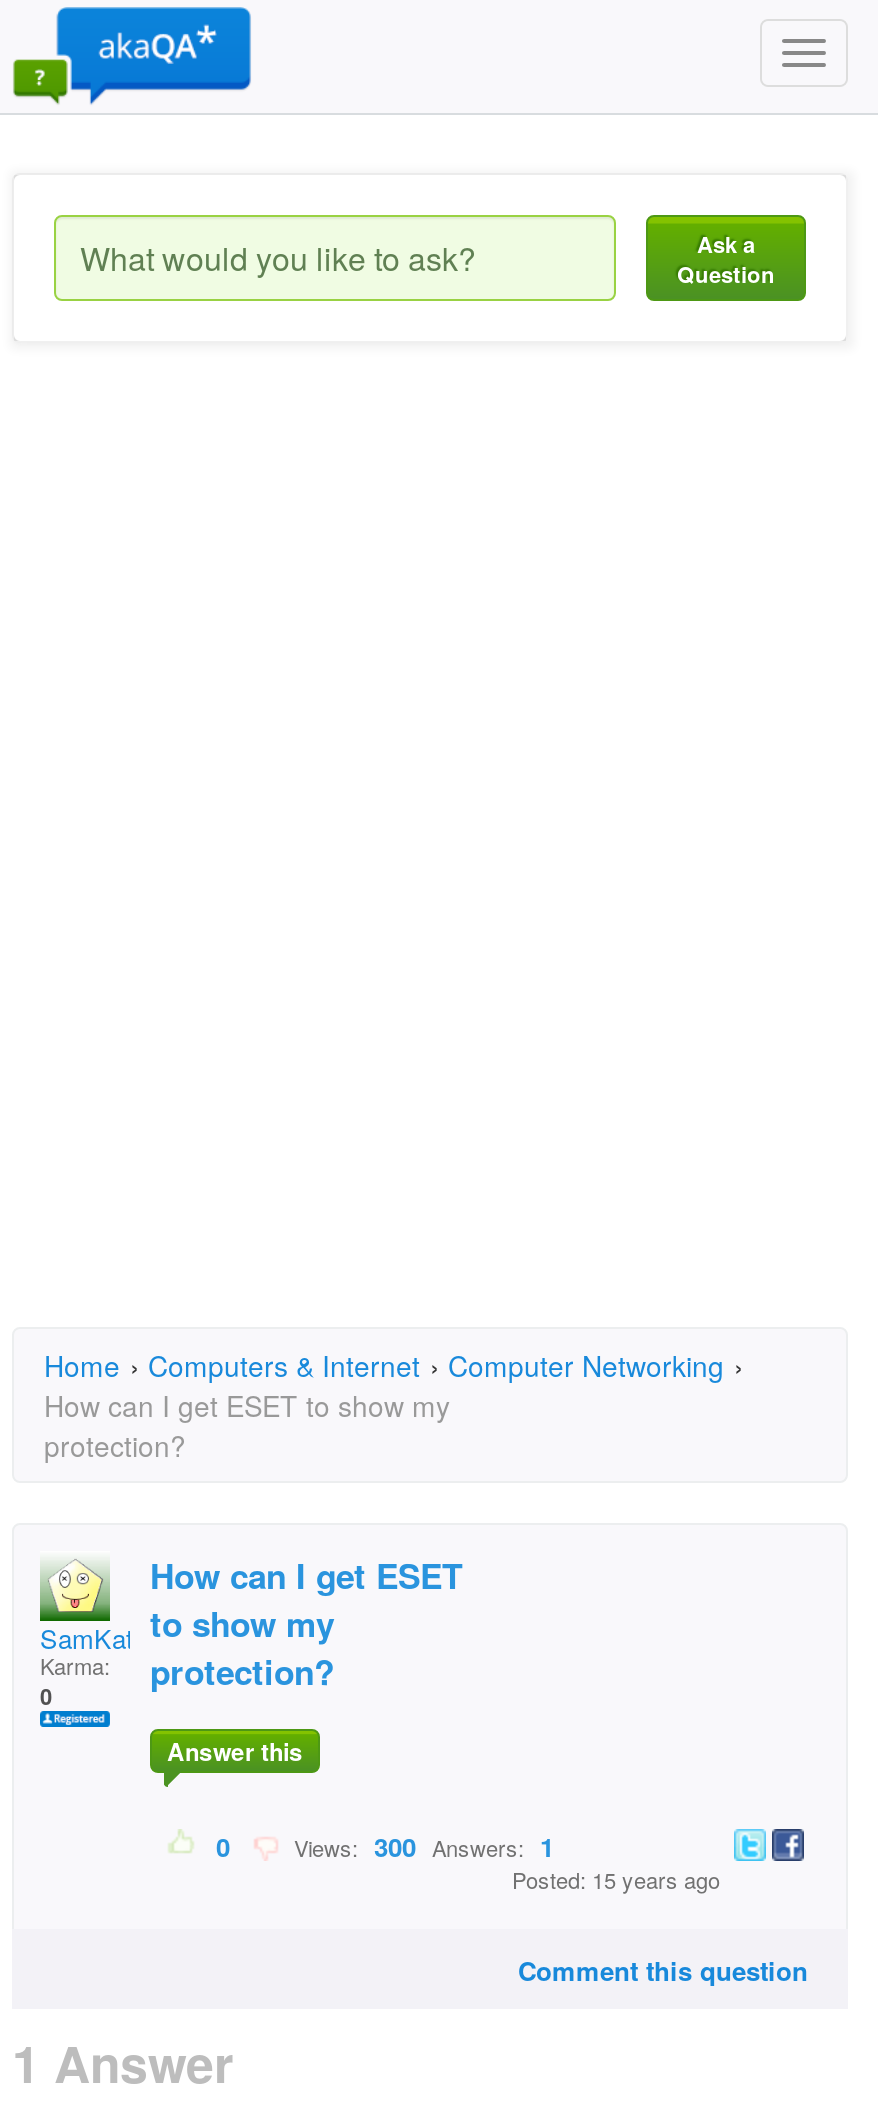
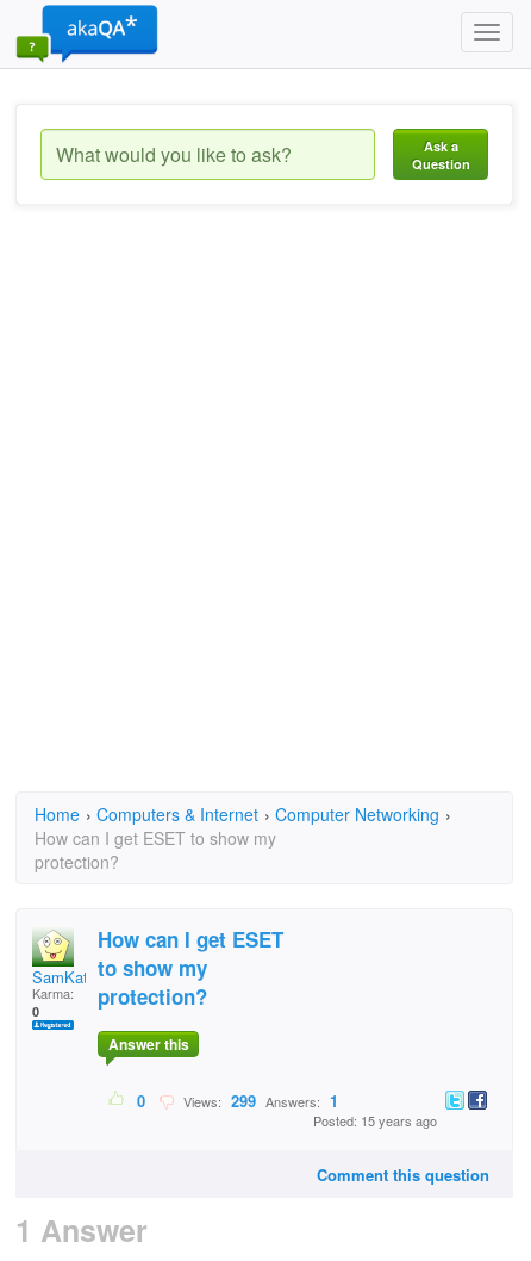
[282,1827,554,1865] Views: 300 Answers: 1 -> [176,1089,338,1112] Views: 299 Answers: 1

